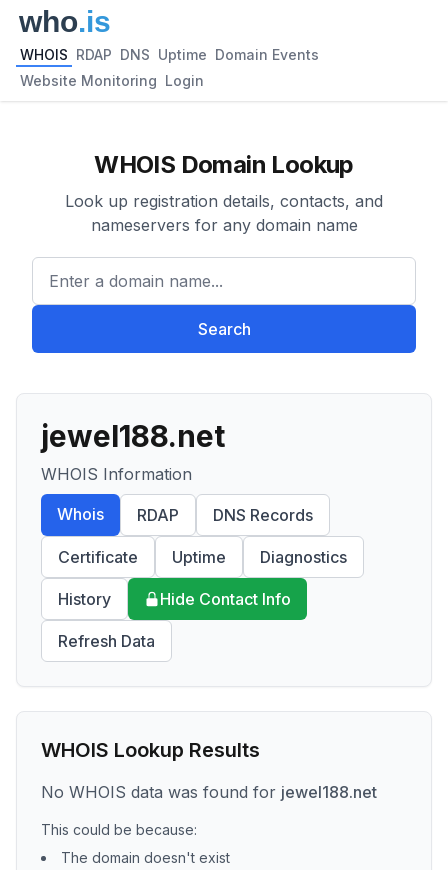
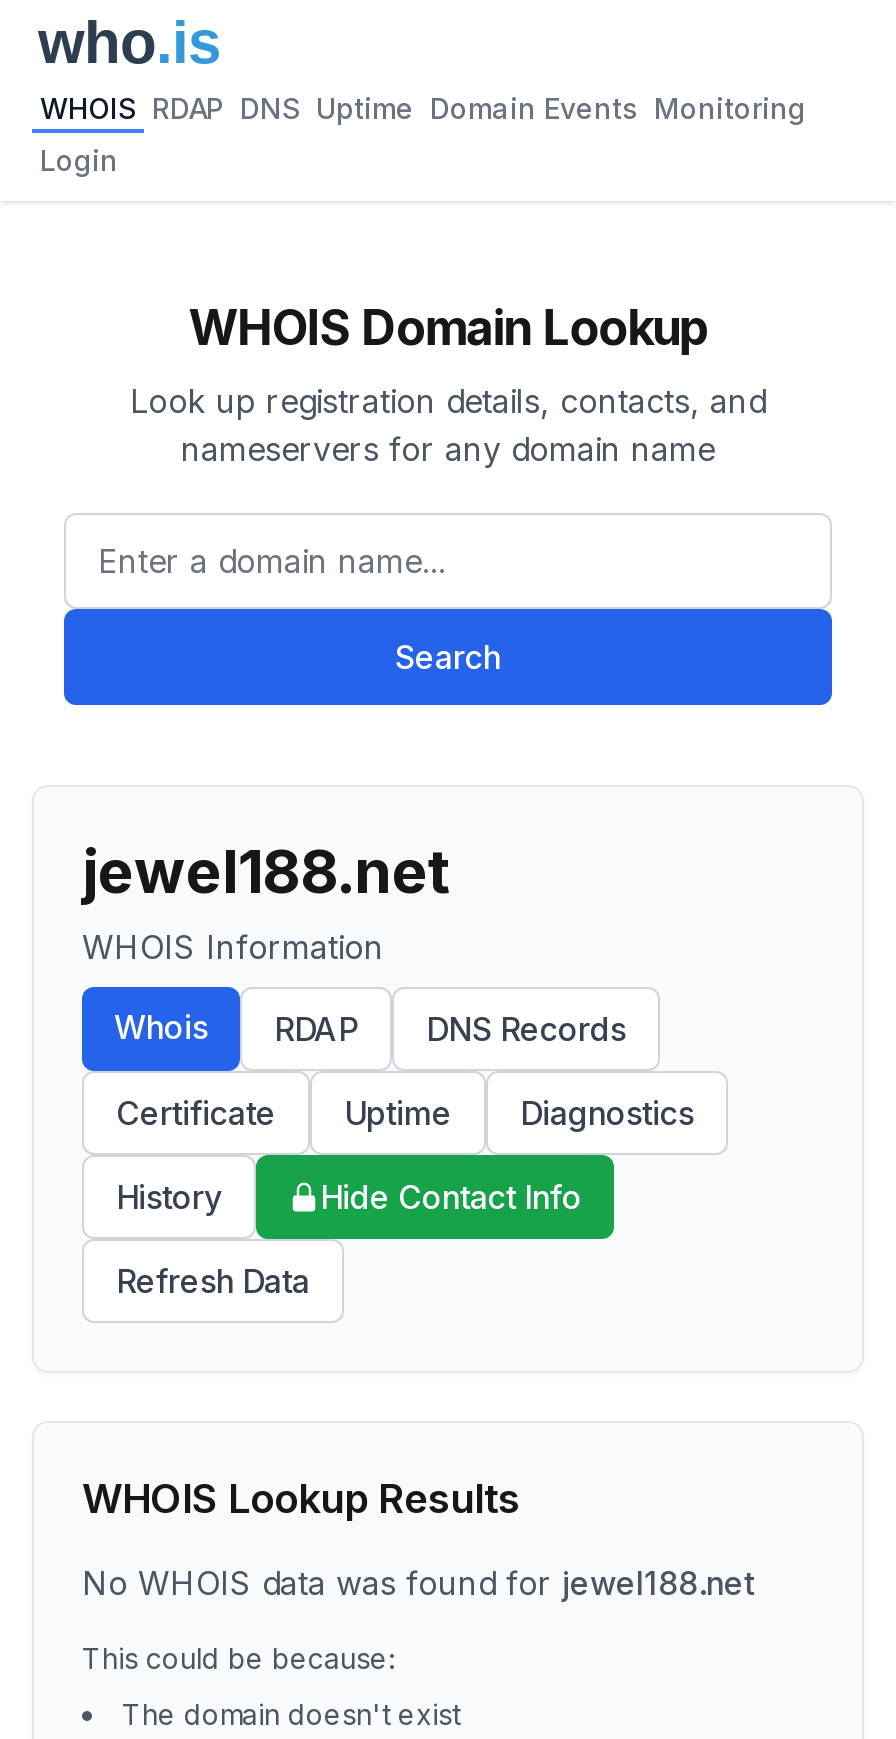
[20,46,319,63] WHOIS RDAP DNS Uptime Domain Events -> [40,91,806,125] WHOIS RDAP DNS Uptime Domain Events Monitoring
[20,72,204,89] Website Monitoring Login -> [40,143,118,177] Login

